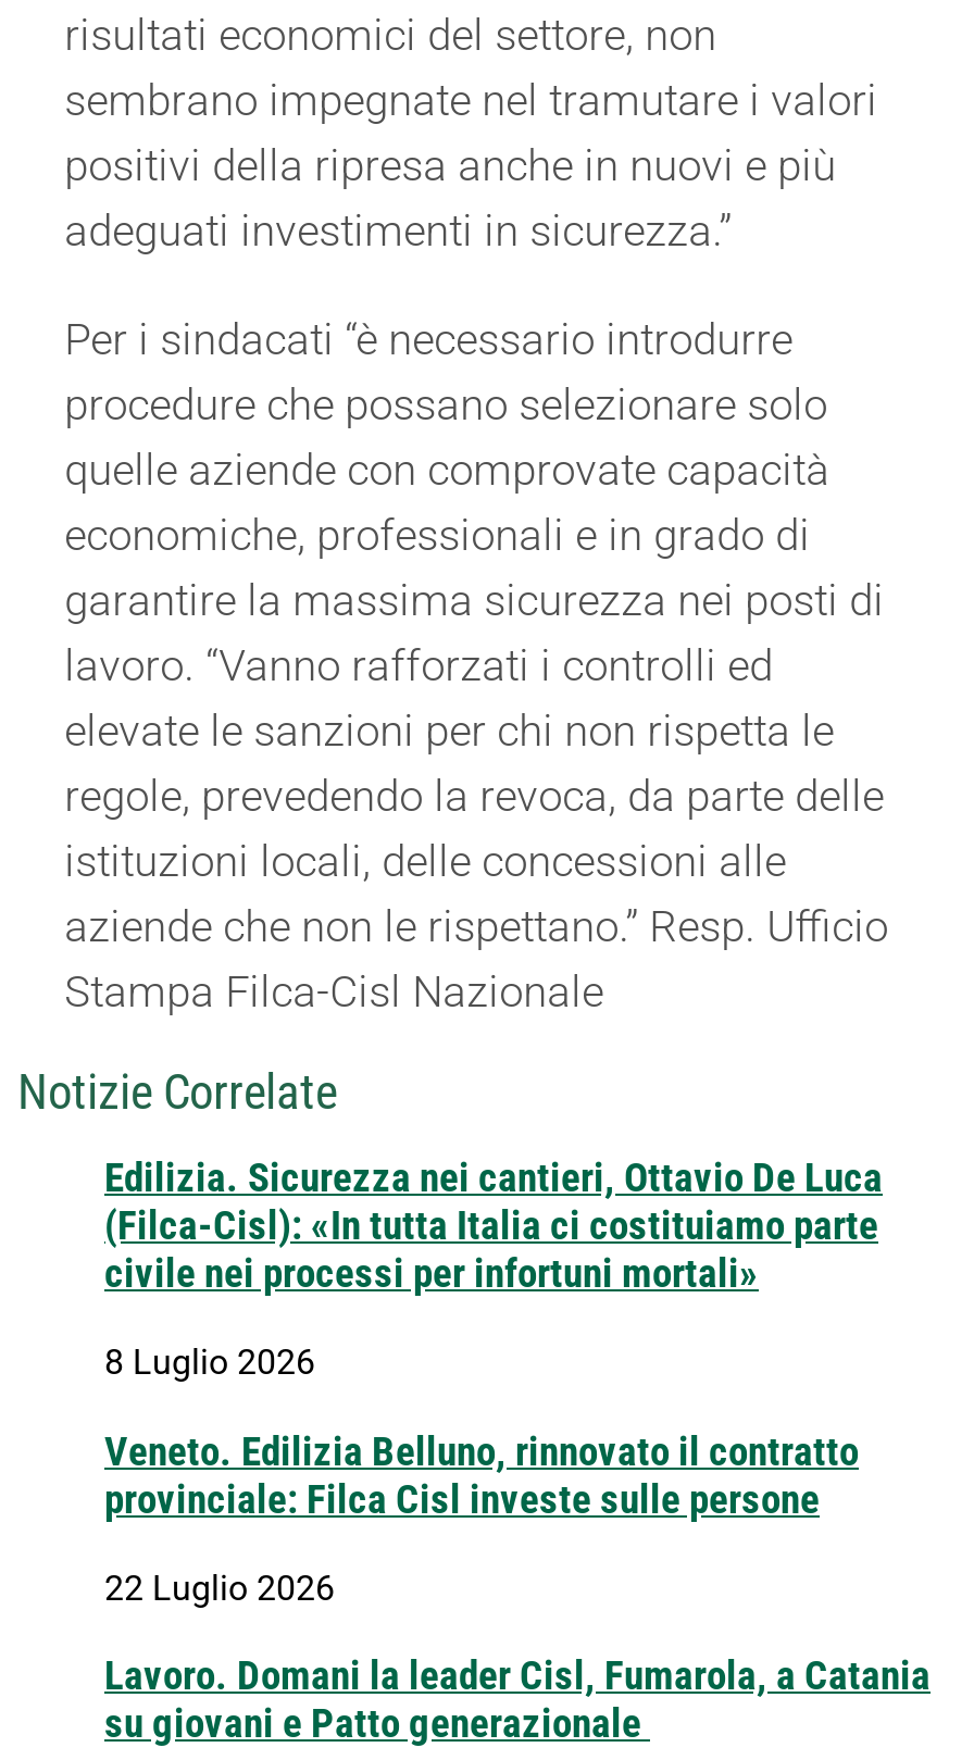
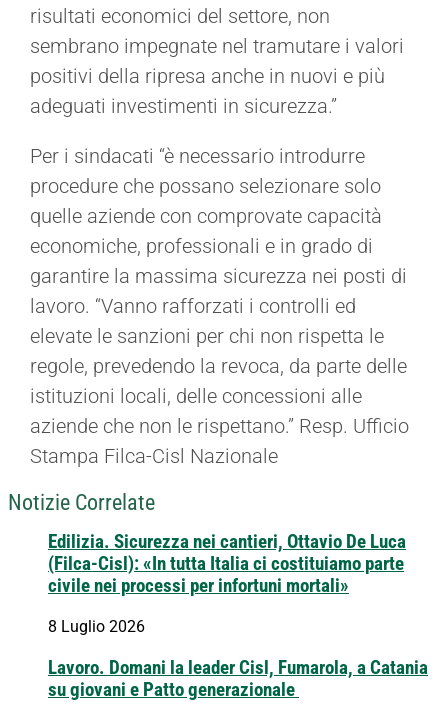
[104,1428,859,1608] Veneto. Edilizia Belluno, rinnovato il contratto | provinciale: Filca Cisl investe sulle persone | 22 Luglio 2026 -> none

